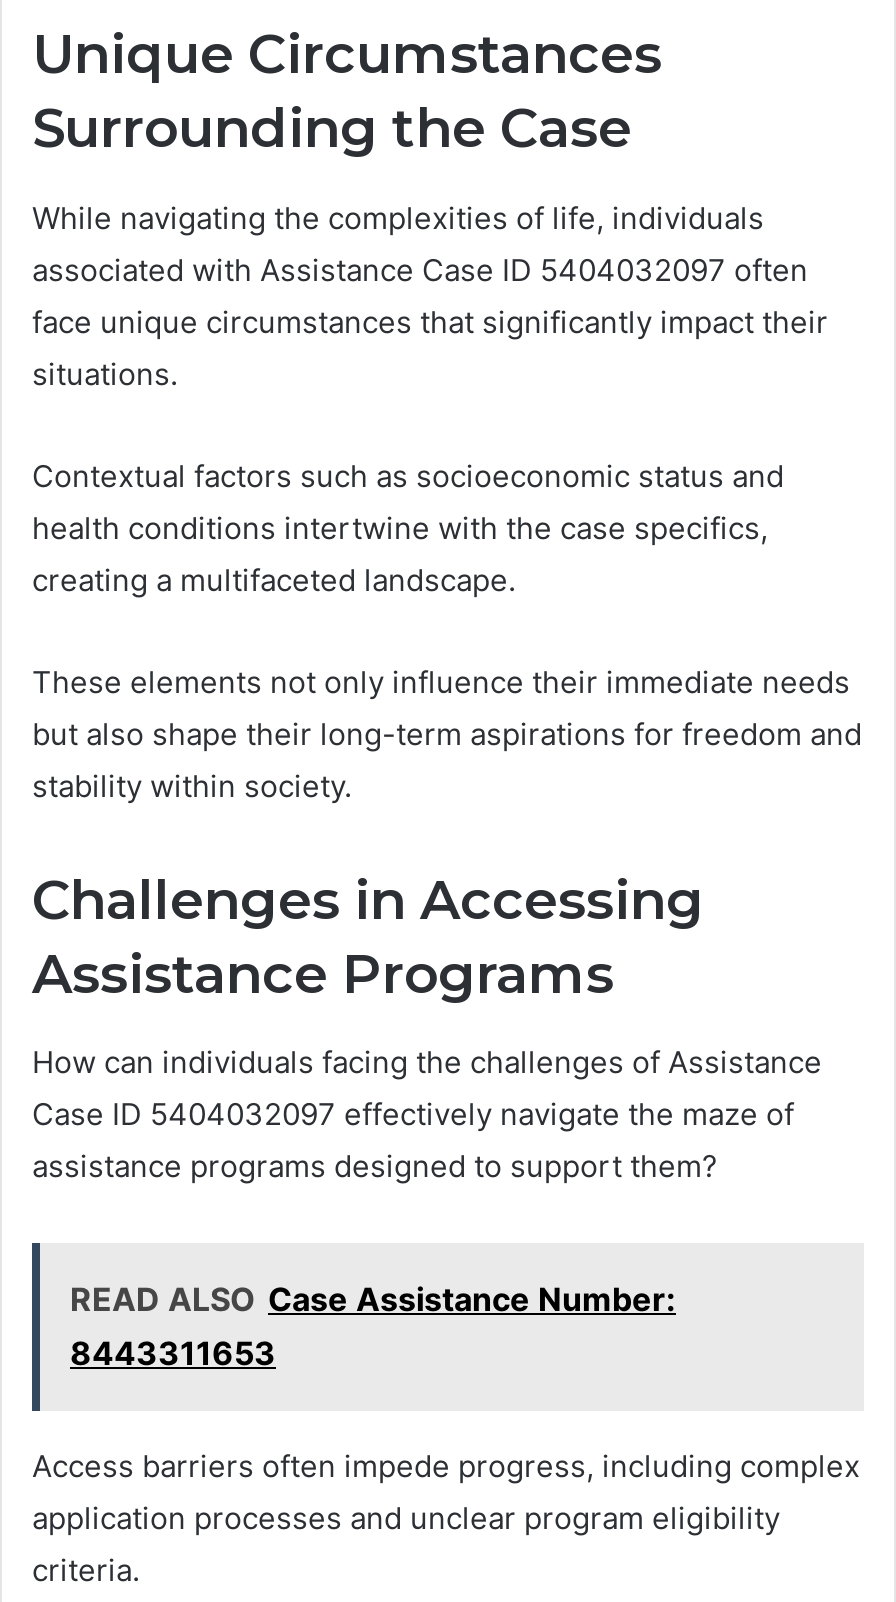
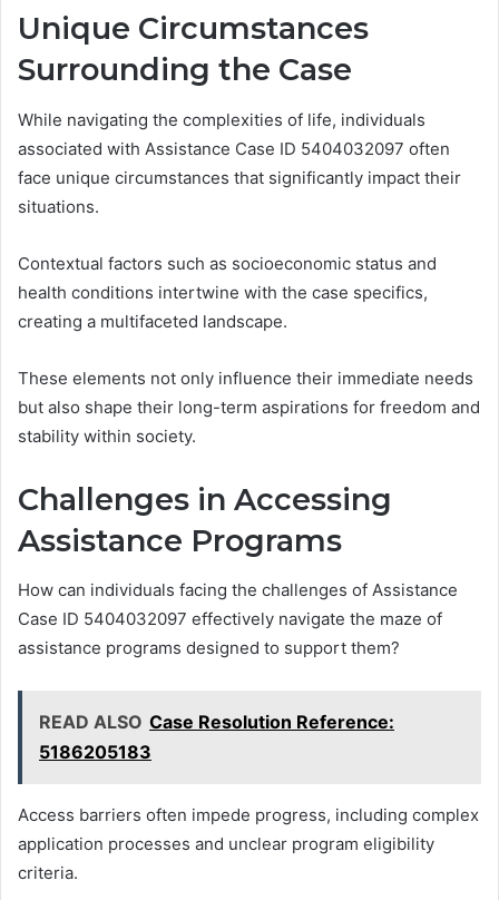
[70,1279,676,1319] READ ALSO Case Assistance Number: -> [39,711,394,733] READ ALSO Case Resolution Reference:
[70,1333,276,1373] 8443311653 -> [39,741,151,763] 5186205183

